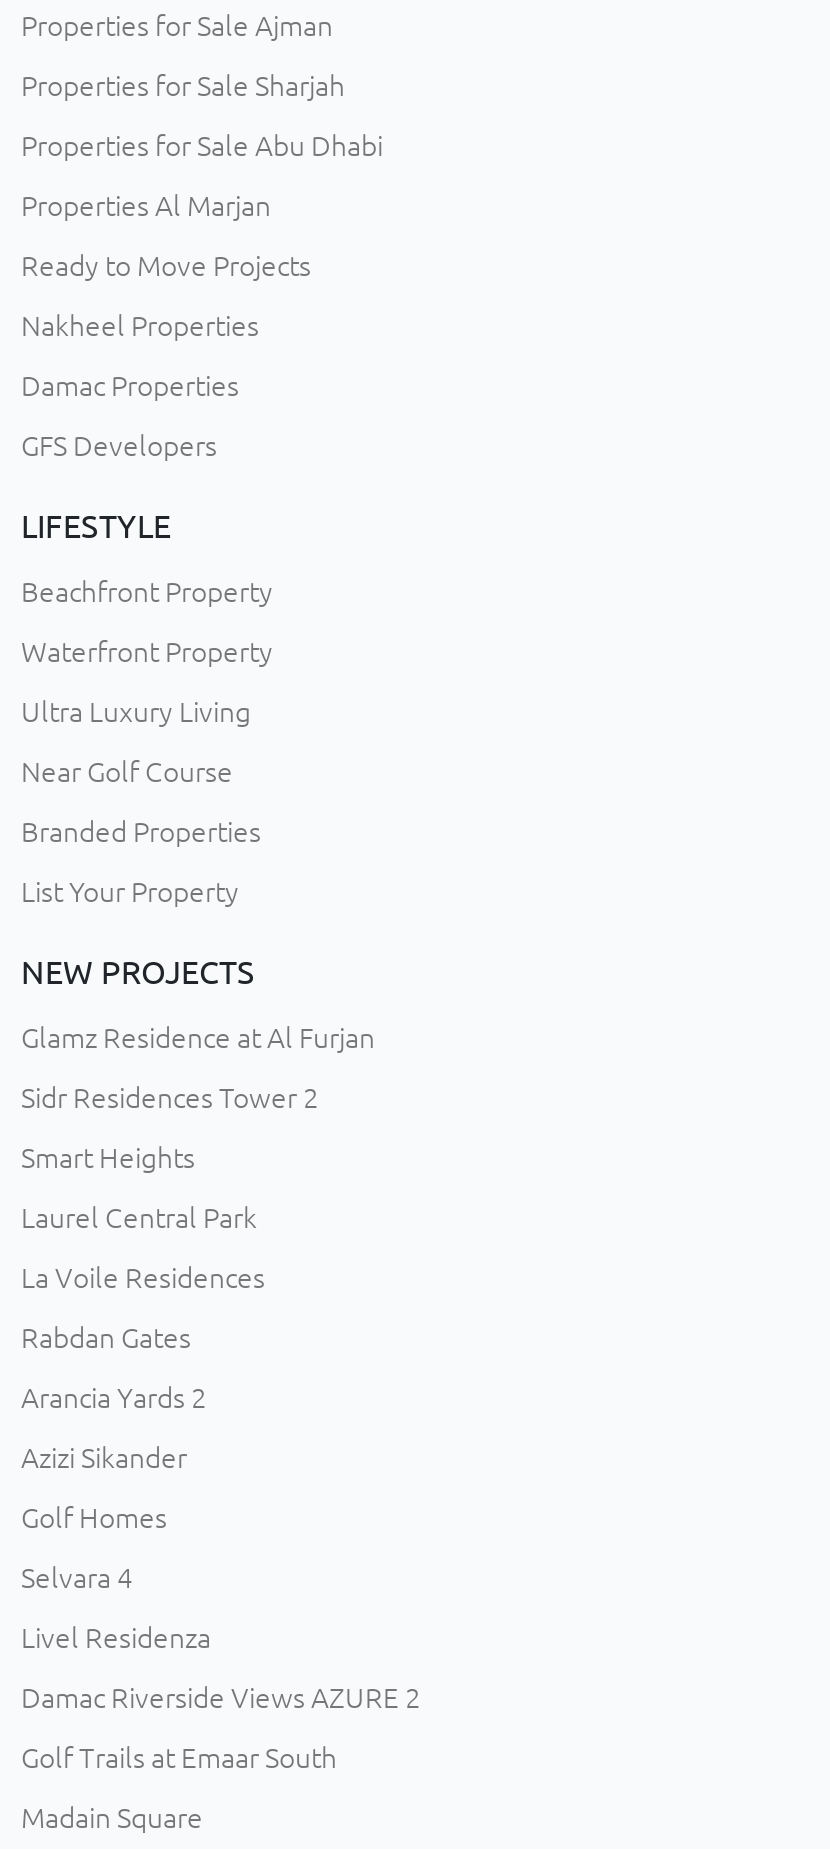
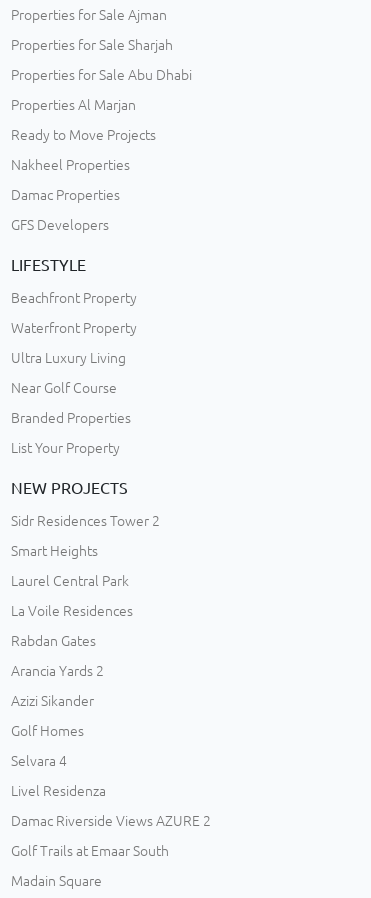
[21,1021,375,1053] Glamz Residence at Al Furjan -> none

